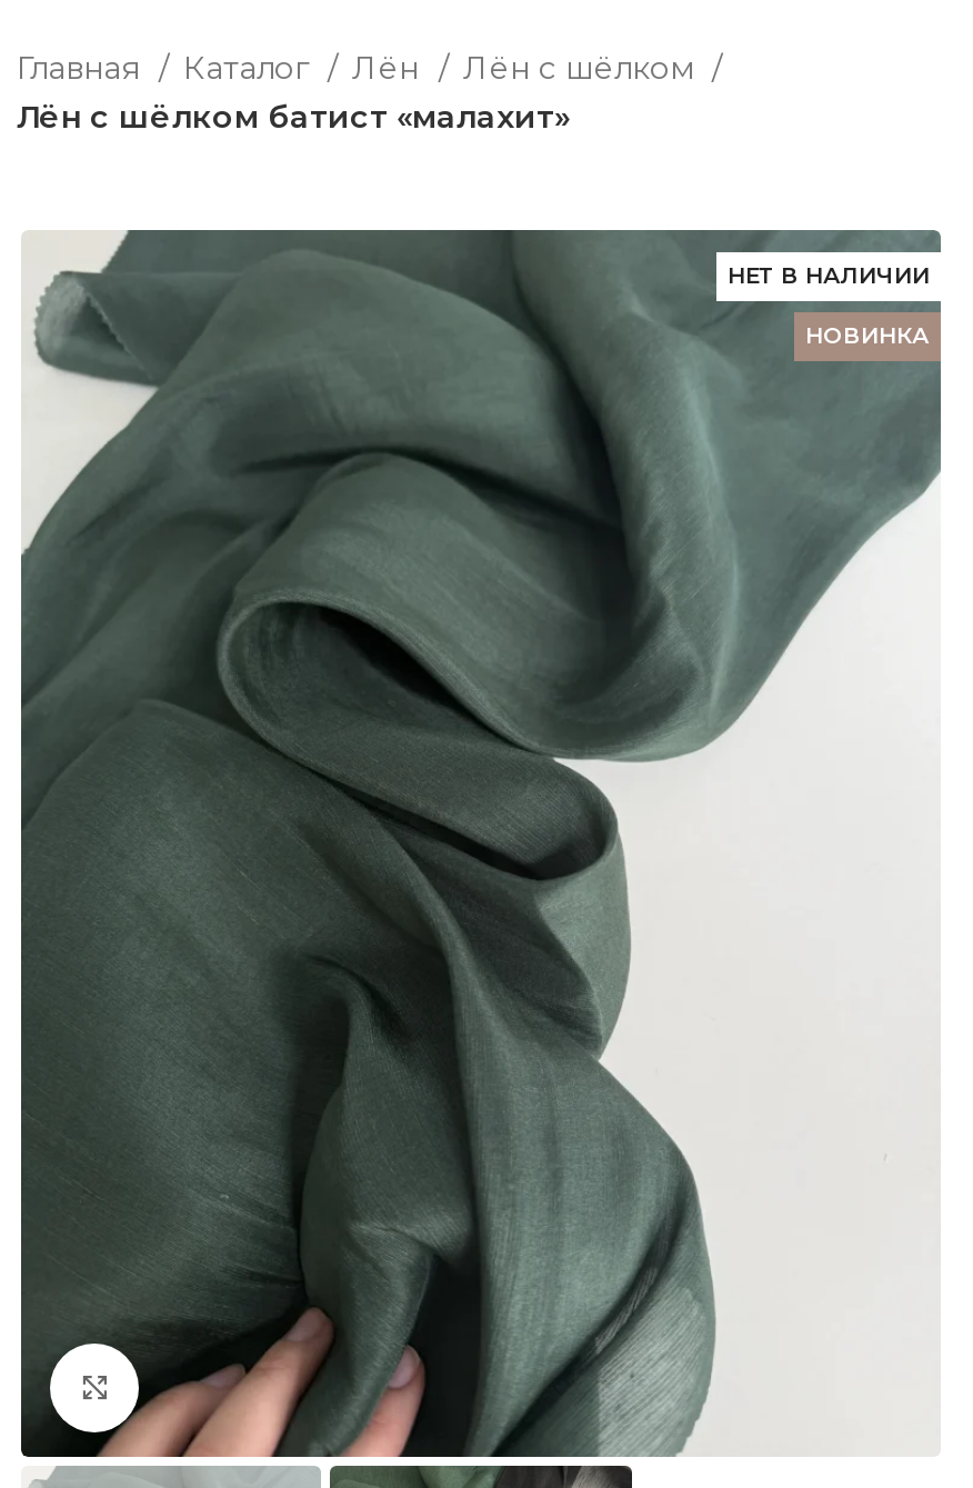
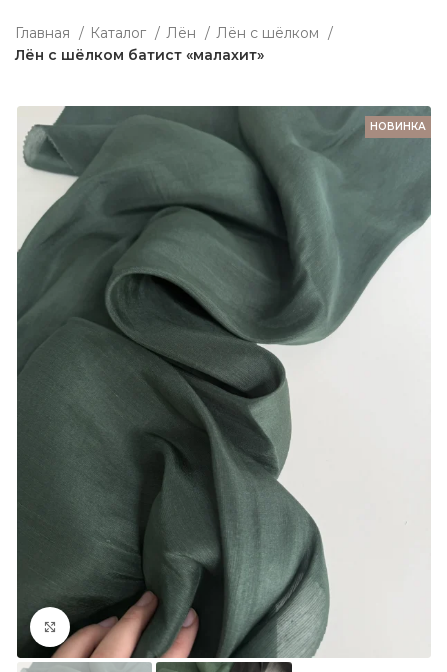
[728,261,930,290] НЕТ В НАЛИЧИИ -> none
moved [805,321,930,350] -> [370,120,426,133]: НОВИНКА

